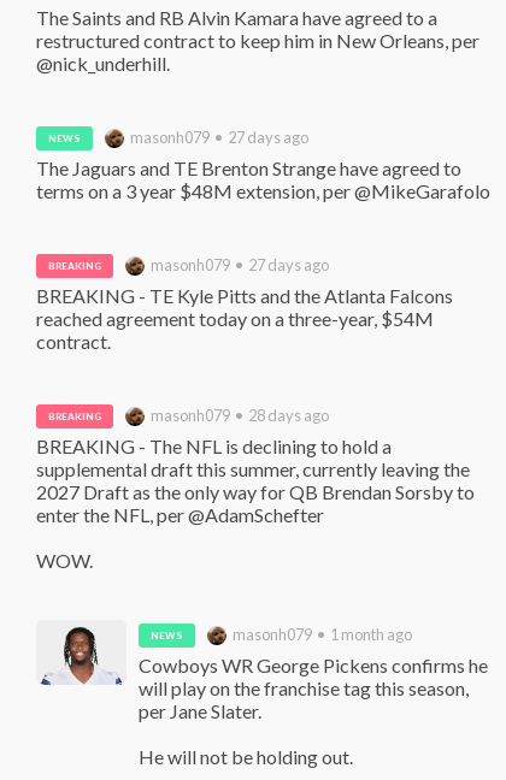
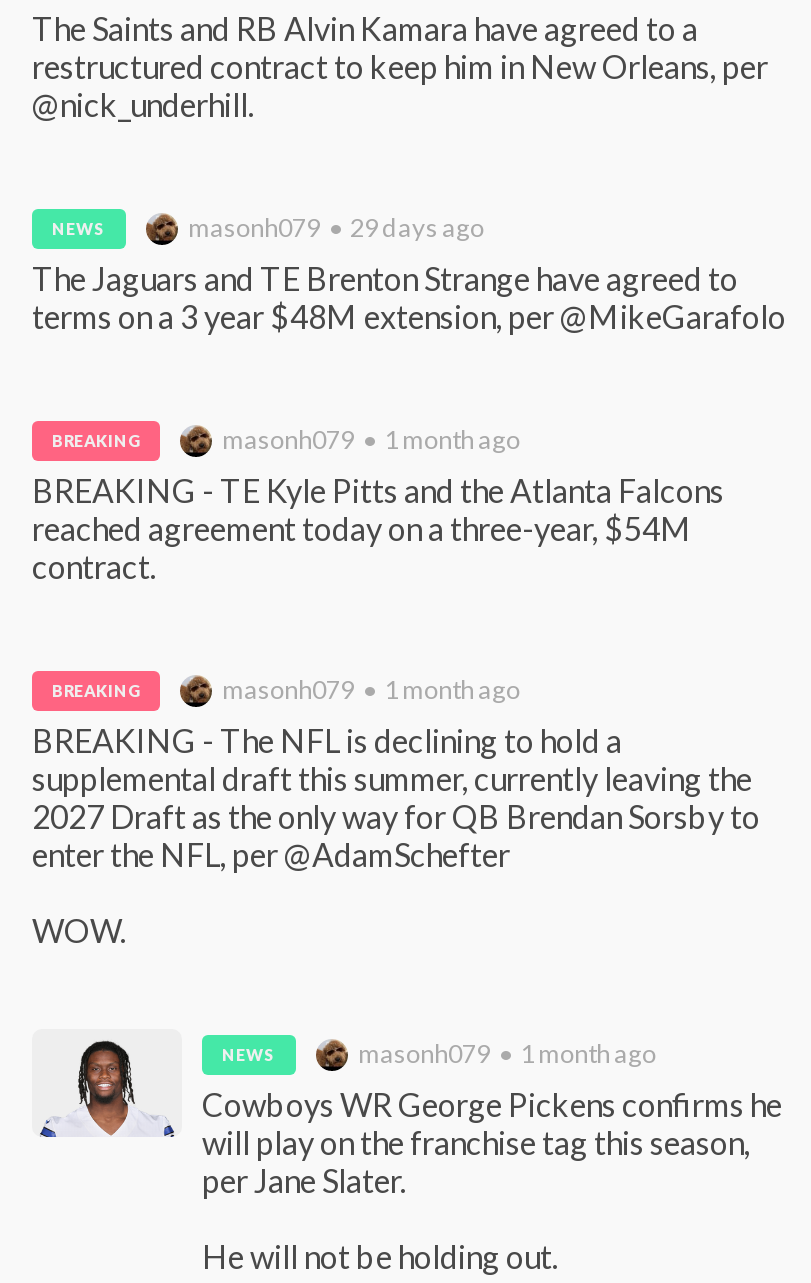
[130,127,308,146] masonh079 • 27 days ago -> [188,210,484,242] masonh079 • 29 days ago
[151,255,329,274] masonh079 • 27 days ago -> [222,422,520,454] masonh079 • 1 month ago
[151,405,329,424] masonh079 • 28 days ago -> [222,672,520,704] masonh079 • 1 month ago

